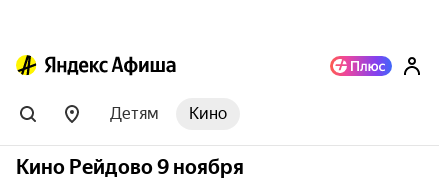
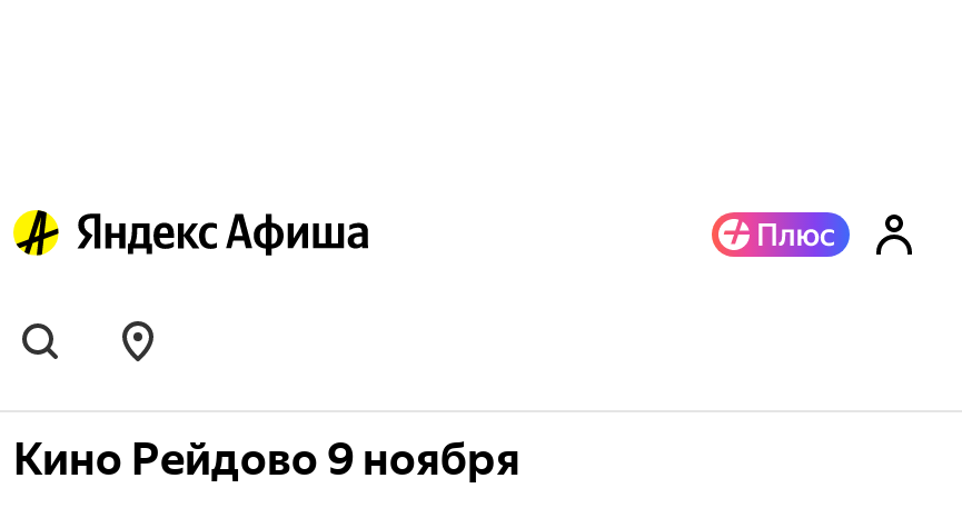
[110,104,227,123] Детям | Кино -> none

